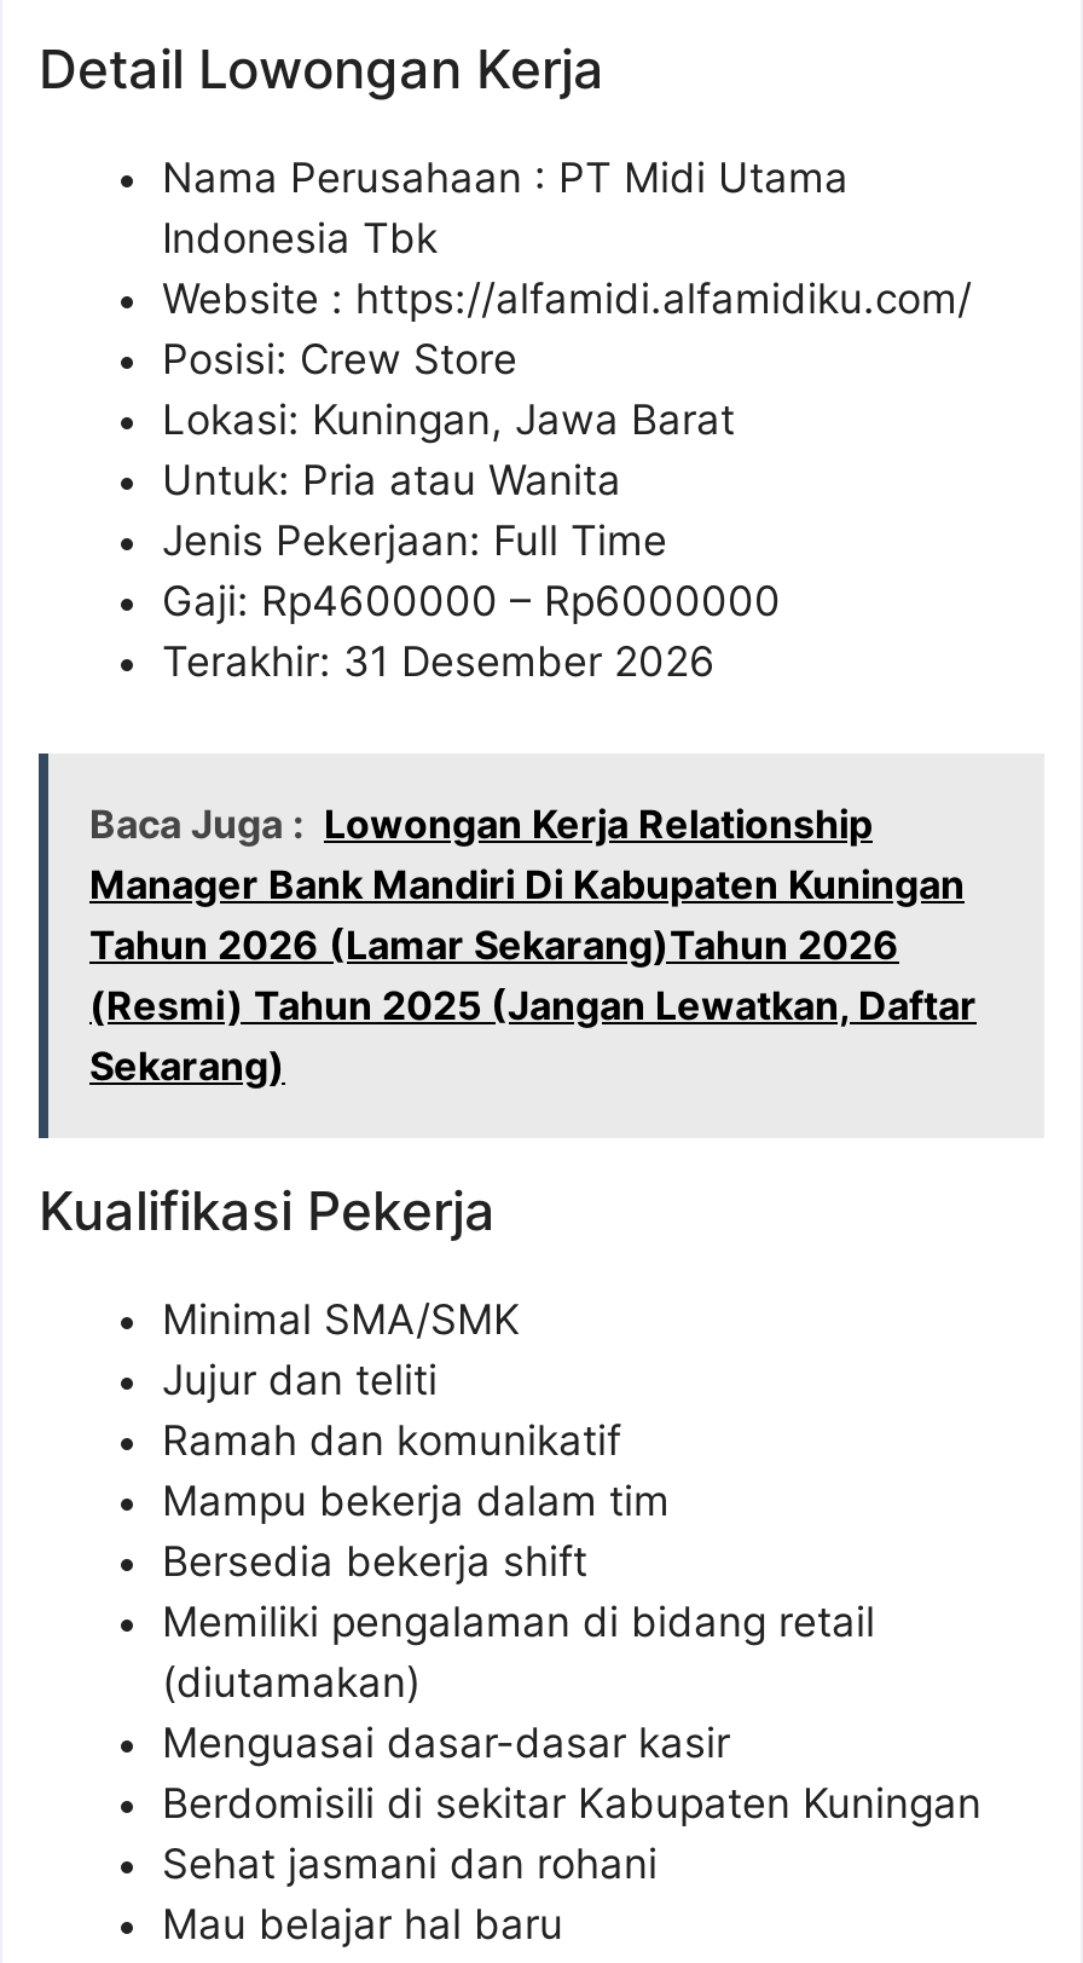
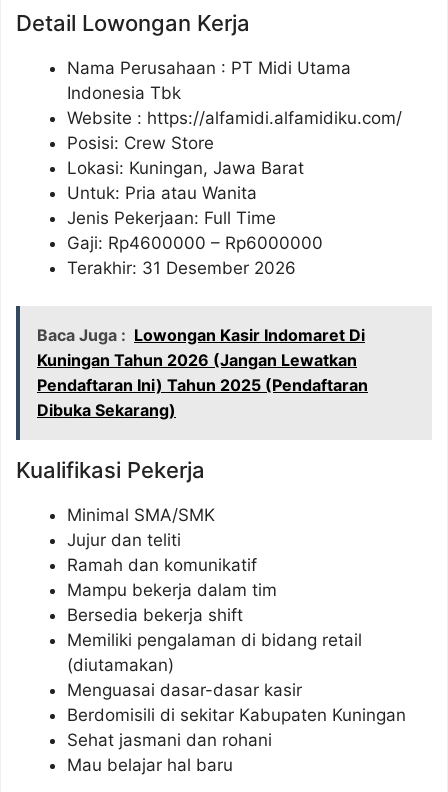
[89,800,977,1090] Baca Juga : Lowongan Kerja Relationship | Manager Bank Mandiri Di Kabupaten Kuningan | Tahun 2026 (Lamar Sekarang)Tahun 2026 | (Resmi) Tahun 2025 (Jangan Lewatkan, Daftar | Sekarang) -> [37,325,368,420] Baca Juga : Lowongan Kasir Indomaret Di | Kuningan Tahun 2026 (Jangan Lewatkan | Pendaftaran Ini) Tahun 2025 (Pendaftaran | Dibuka Sekarang)

